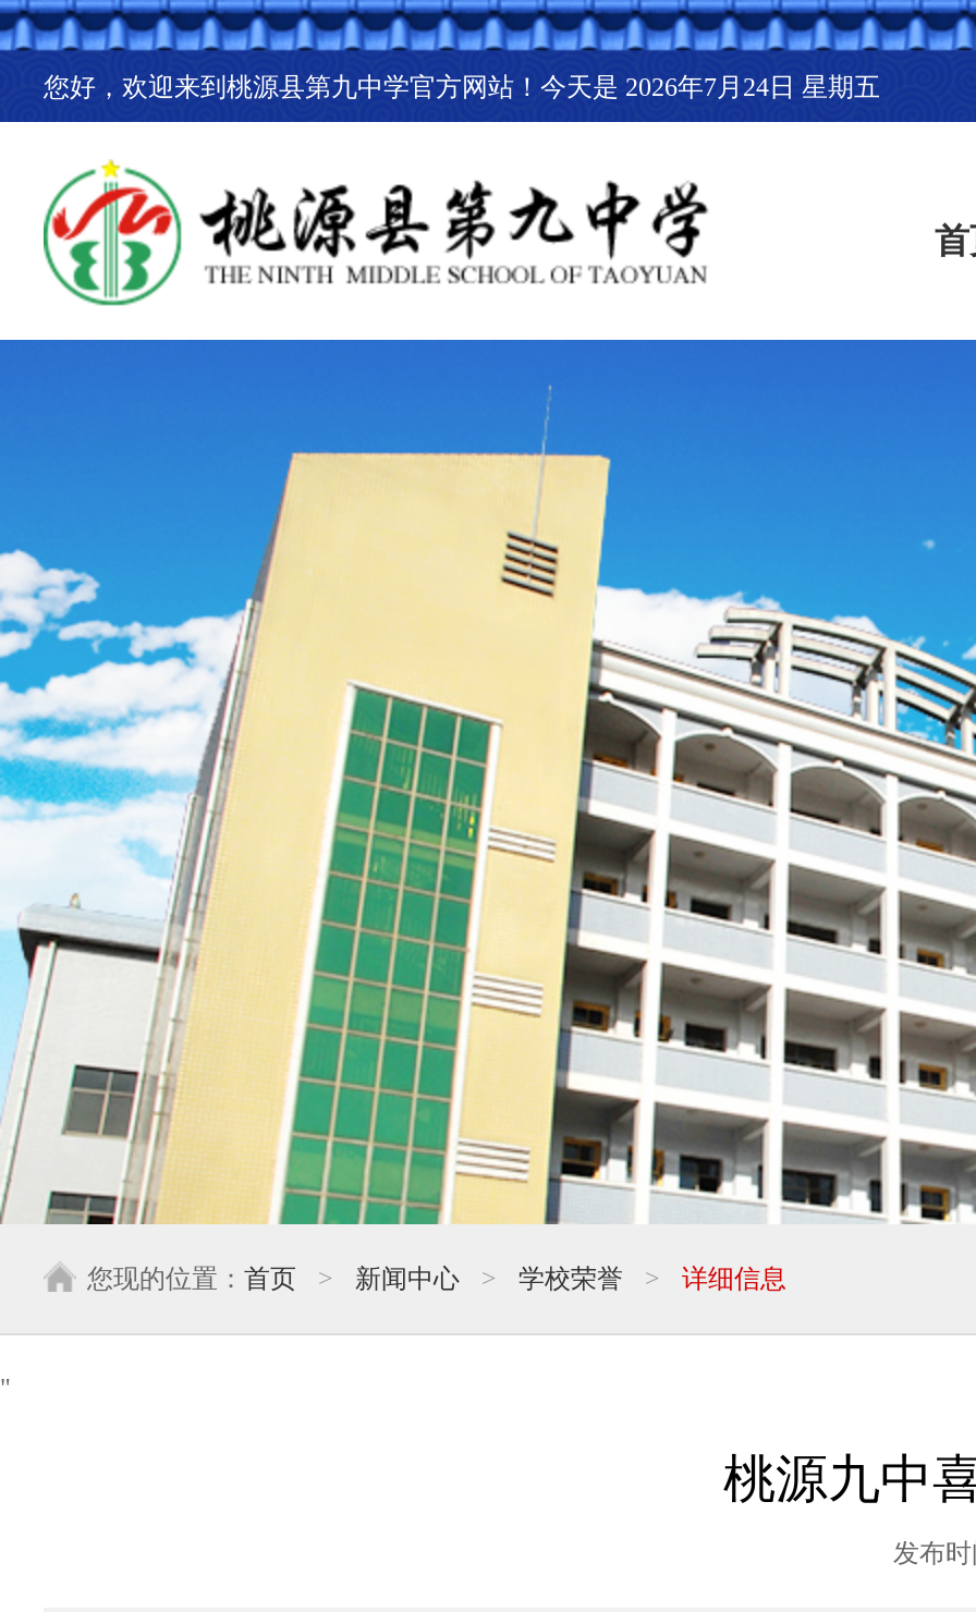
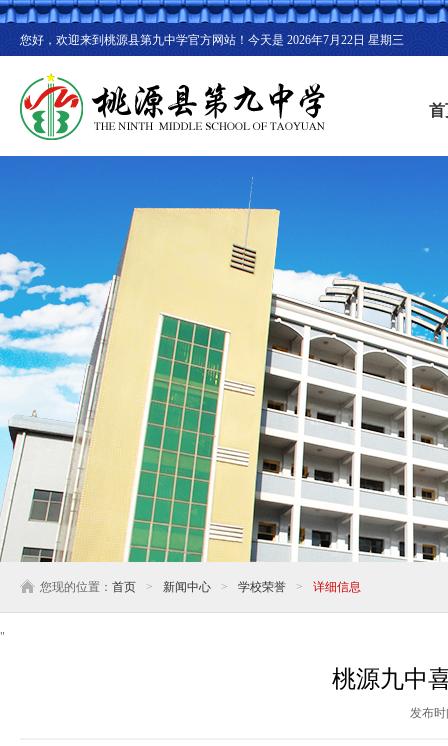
[44,72,900,102] 您好，欢迎来到桃源县第九中学官方网站！今天是2026年7月24日 星期五 -> [20,33,413,47] 您好，欢迎来到桃源县第九中学官方网站！今天是2026年7月22日 星期三

